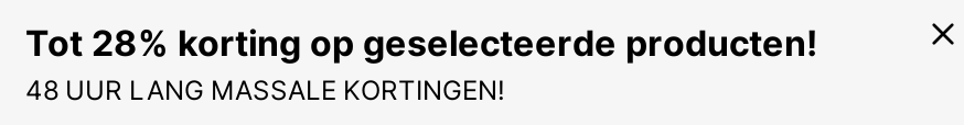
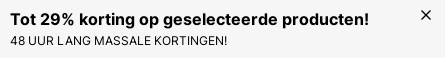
[25,21,817,65] Tot 28% korting op geselecteerde producten! -> [10,9,369,29] Tot 29% korting op geselecteerde producten!

